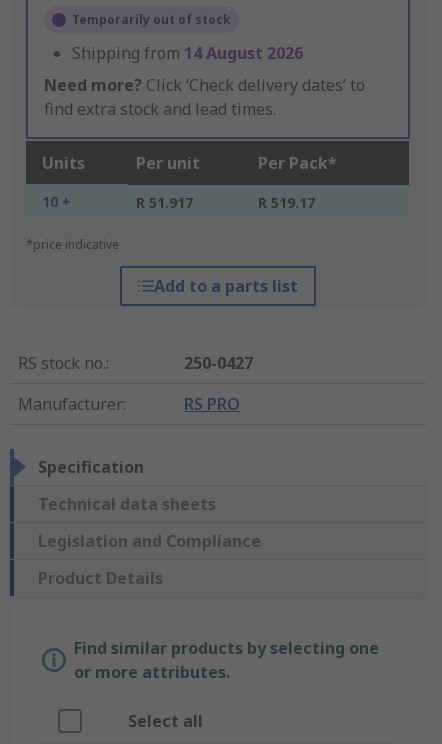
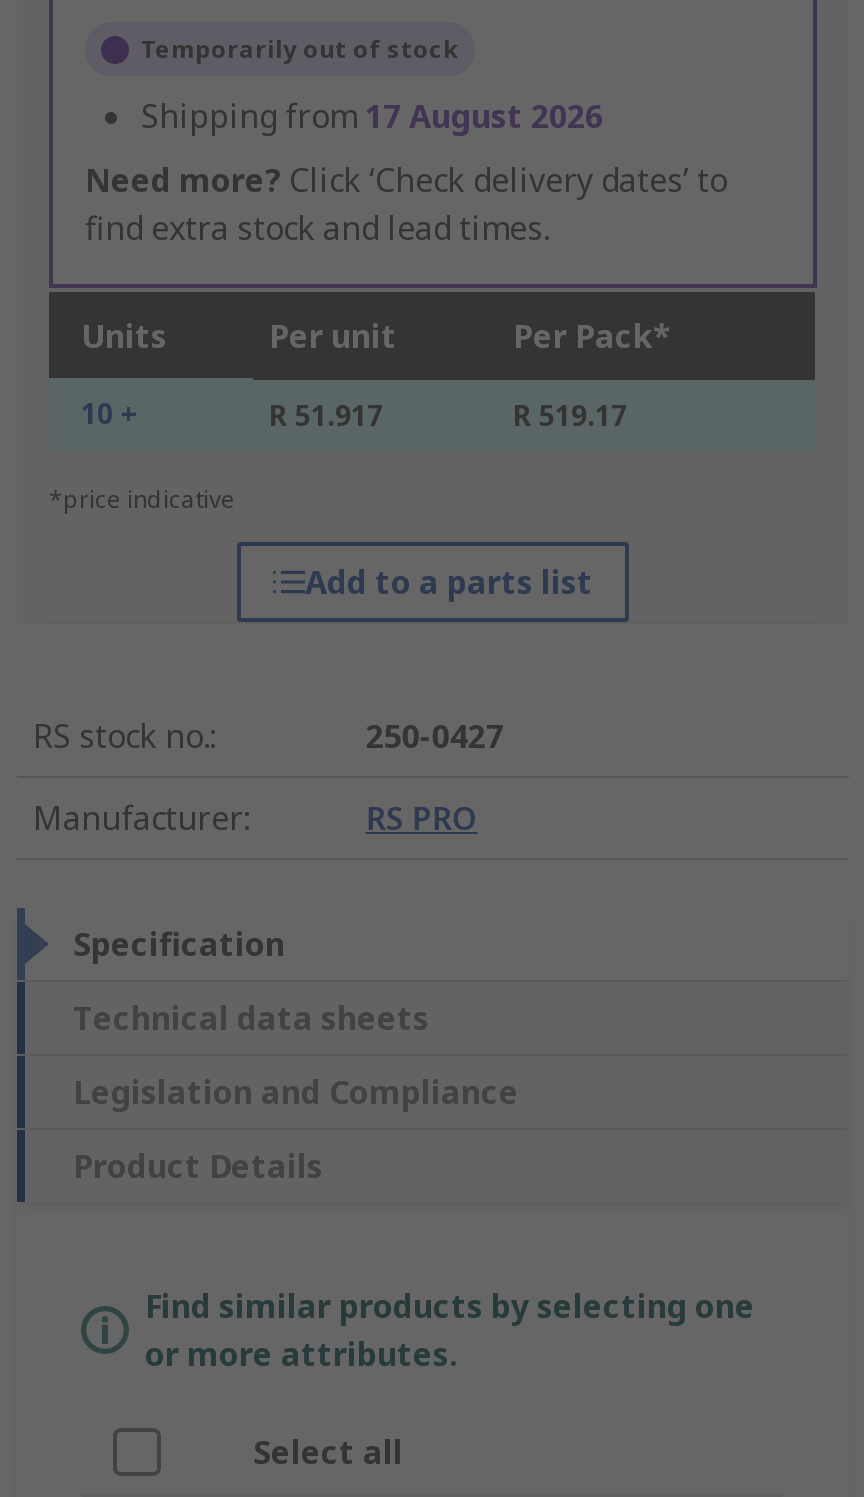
[72,42,303,64] Shipping from 14 August 2026 -> [141,95,603,139] Shipping from 17 August 2026

